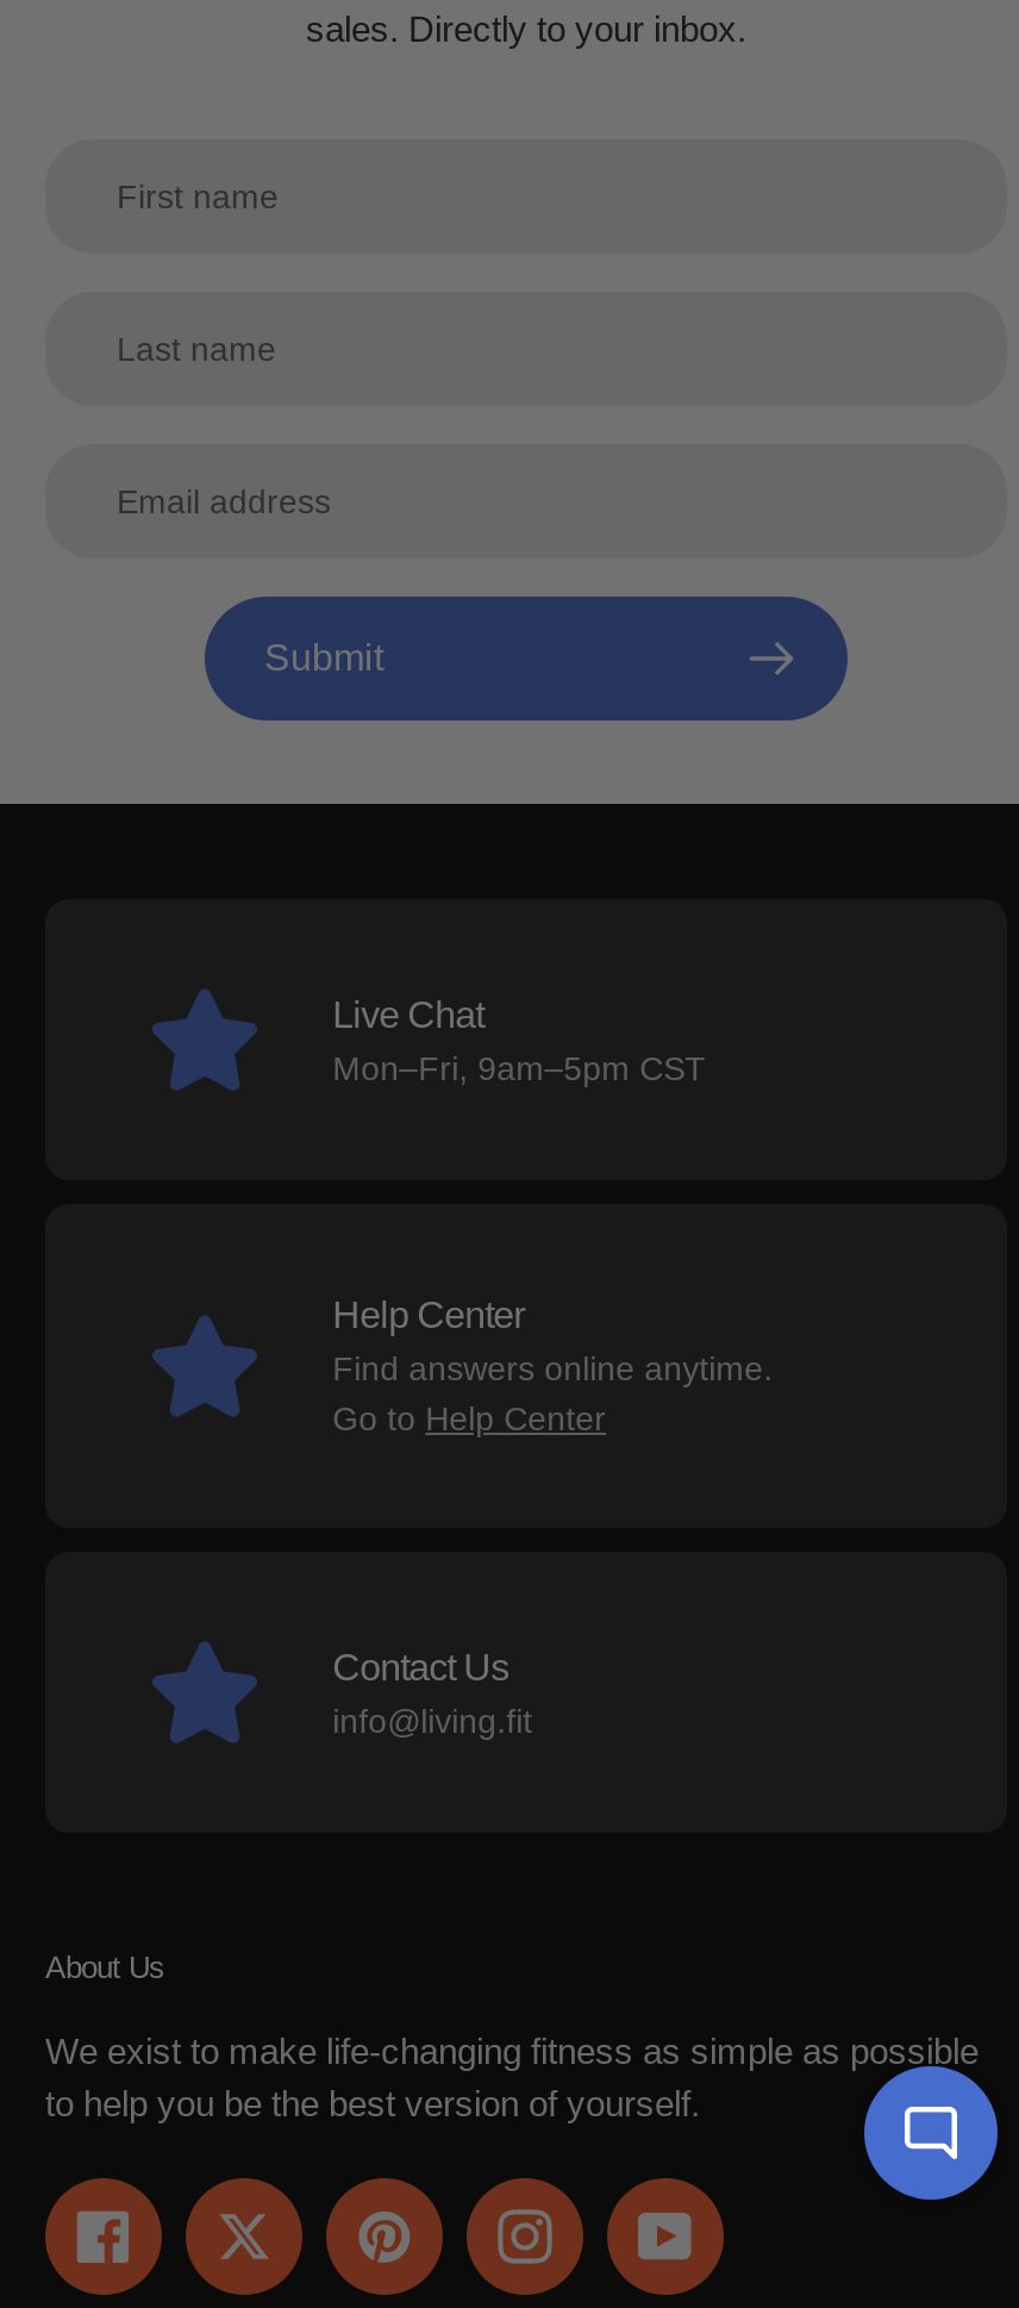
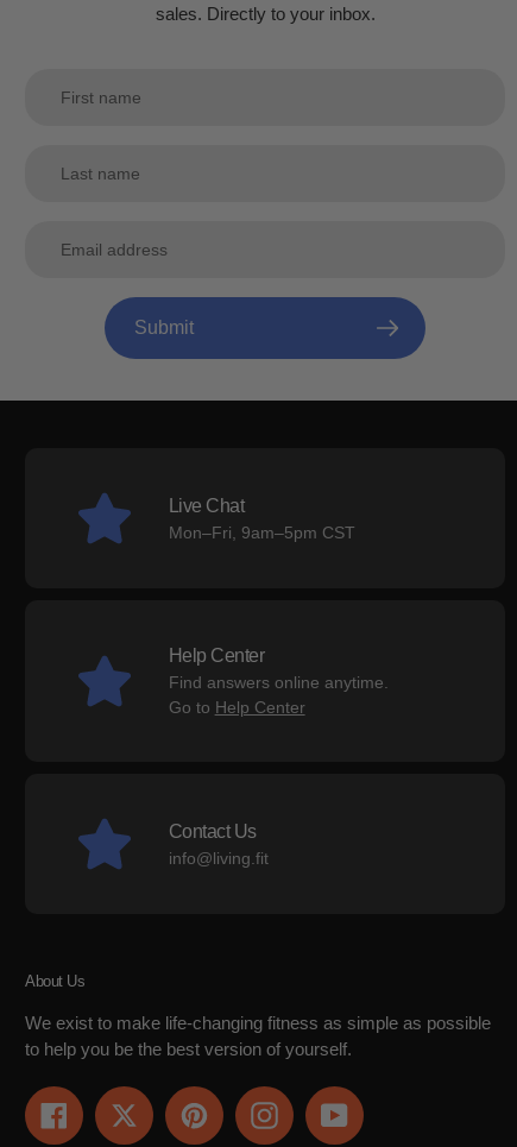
[862,2075,1000,2203] [image] -> none

